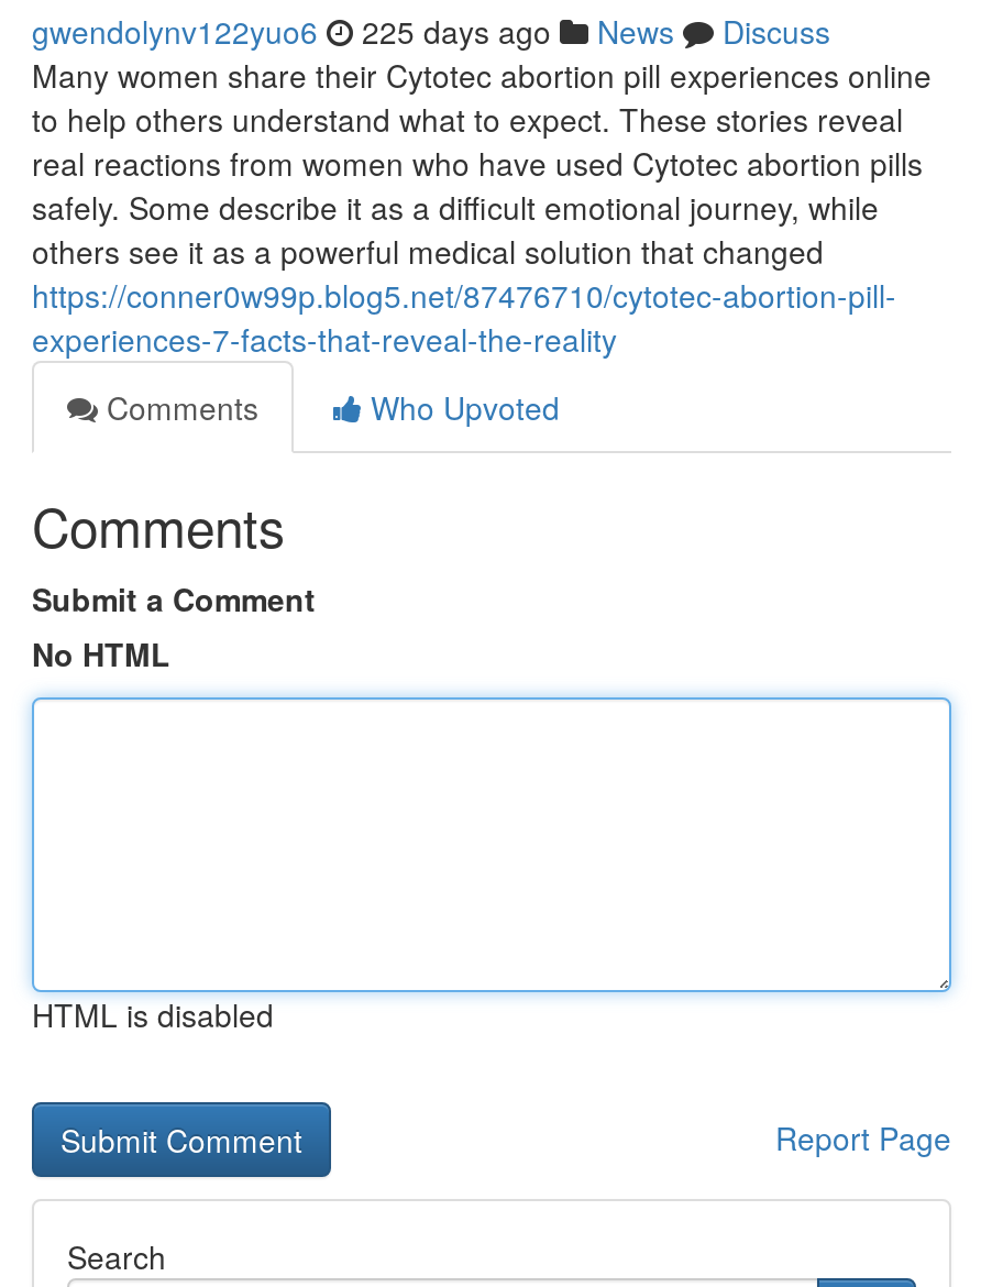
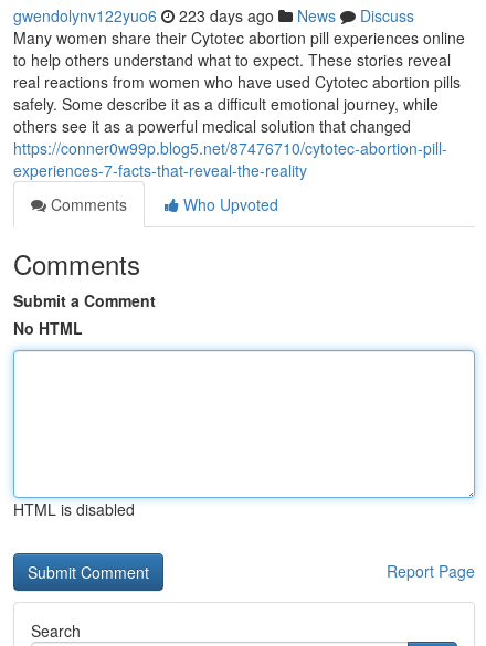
[32,9,830,53] gwendolynv122yuo6 225 days ago News Discuss -> [13,4,414,27] gwendolynv122yuo6 223 days ago News Discuss

